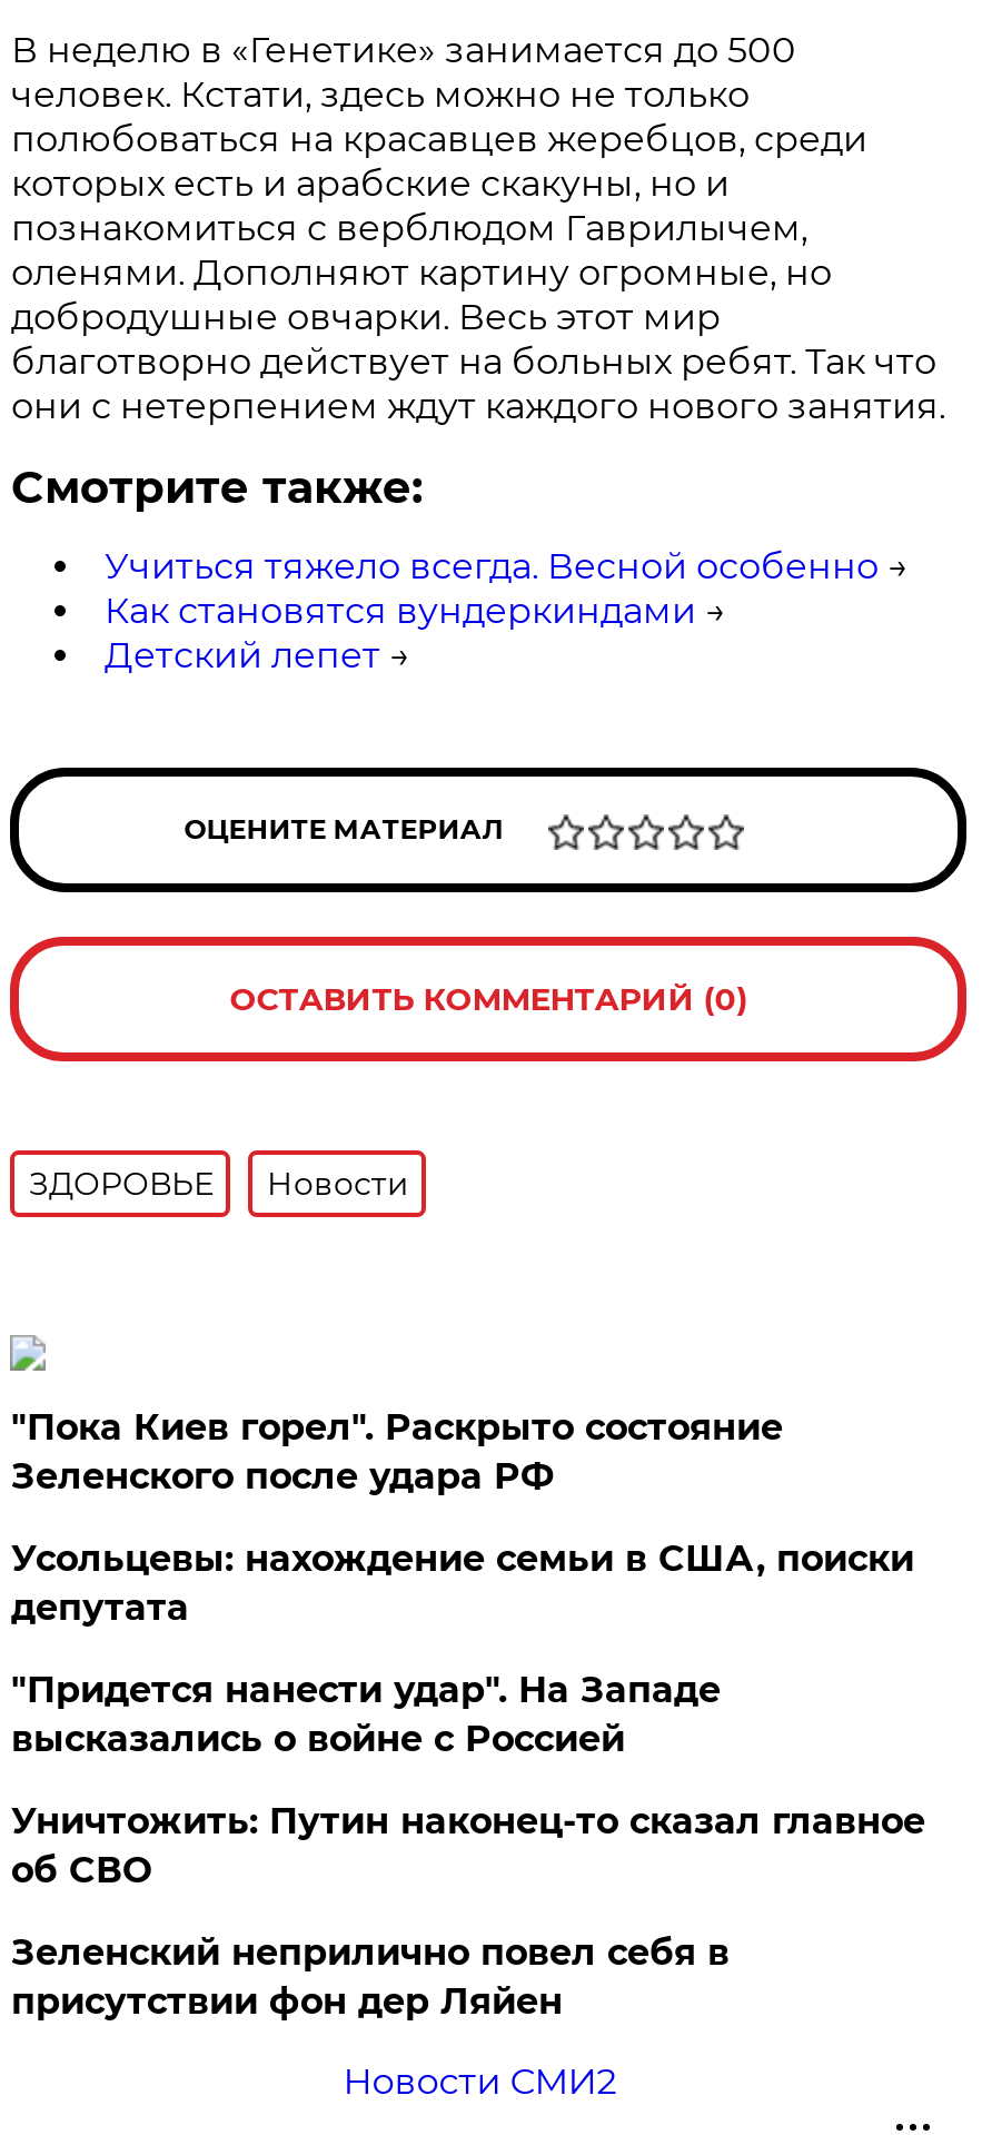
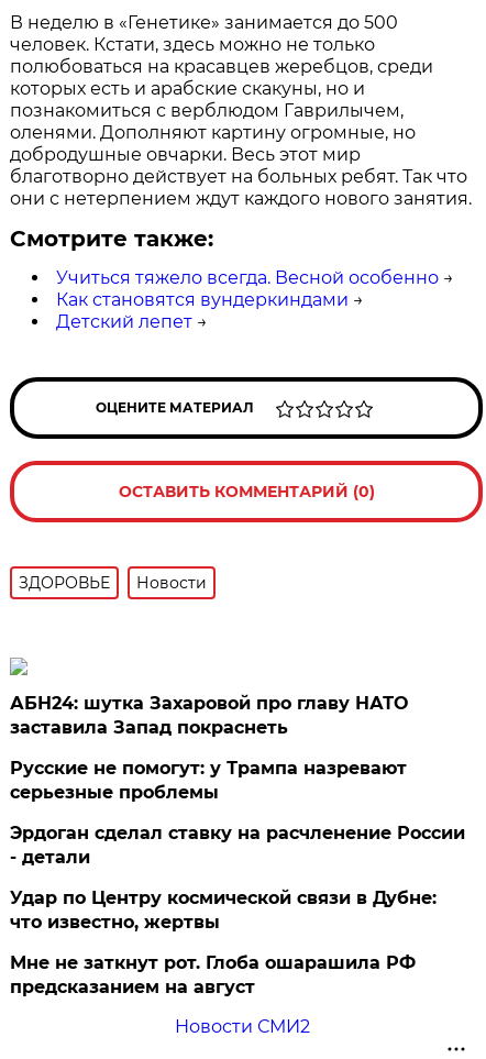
[11,1406,783,1498] "Пока Киев горел". Раскрыто состояние | Зеленского после удара РФ -> [10,693,408,738] АБН24: шутка Захаровой про главу НАТО | заставила Запад покраснеть
[11,1538,914,1629] Усольцевы: нахождение семьи в США, поиски | депутата -> [10,758,407,803] Русские не помогут: у Трампа назревают | серьезные проблемы
[11,1669,720,1760] "Придется нанести удар". На Западе | высказались о войне с Россией -> [10,823,466,868] Эрдоган сделал ставку на расчленение России | - детали
[11,1800,925,1891] Уничтожить: Путин наконец-то сказал главное | об СВО -> [10,887,437,933] Удар по Центру космической связи в Дубне: | что известно, жертвы
[11,1931,729,2023] Зеленский неприлично повел cебя в | присутствии фон дер Ляйен -> [10,952,416,997] Мне не заткнут рот. Глоба ошарашила РФ | предсказанием на август

